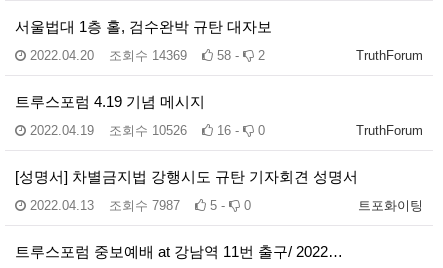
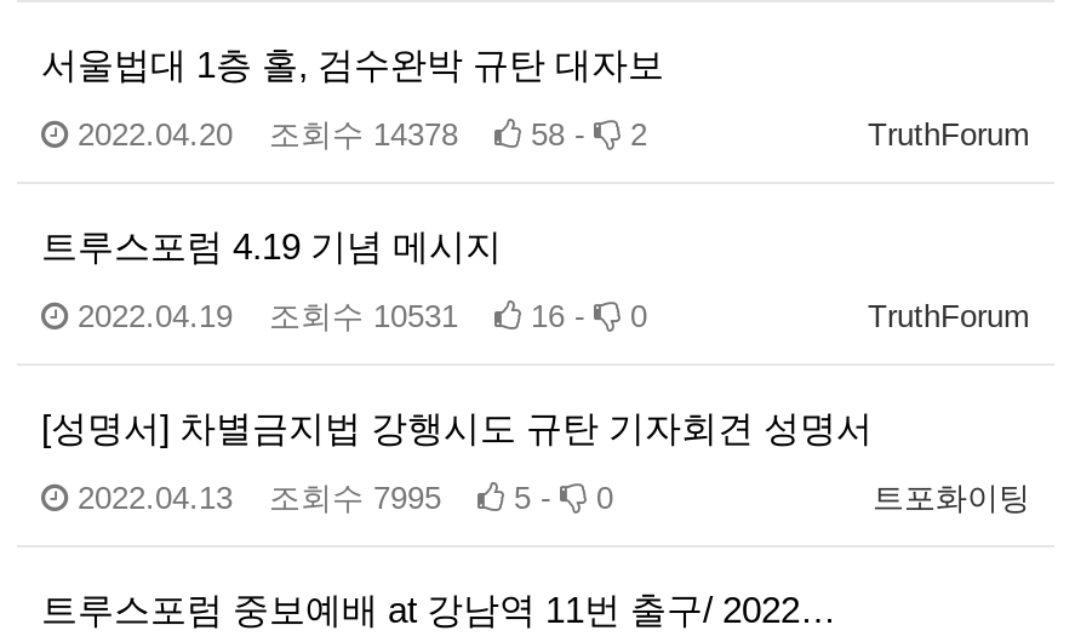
[30,48,265,63] 2022.04.20 조회수 14369 58 - 2 -> [78,116,647,152] 2022.04.20 조회수 14378 58 - 2
[30,123,265,138] 2022.04.19 조회수 10526 16 - 0 -> [78,298,647,334] 2022.04.19 조회수 10531 16 - 0
[109,198,180,213] 조회수 7987 -> [269,479,441,516] 조회수 7995

